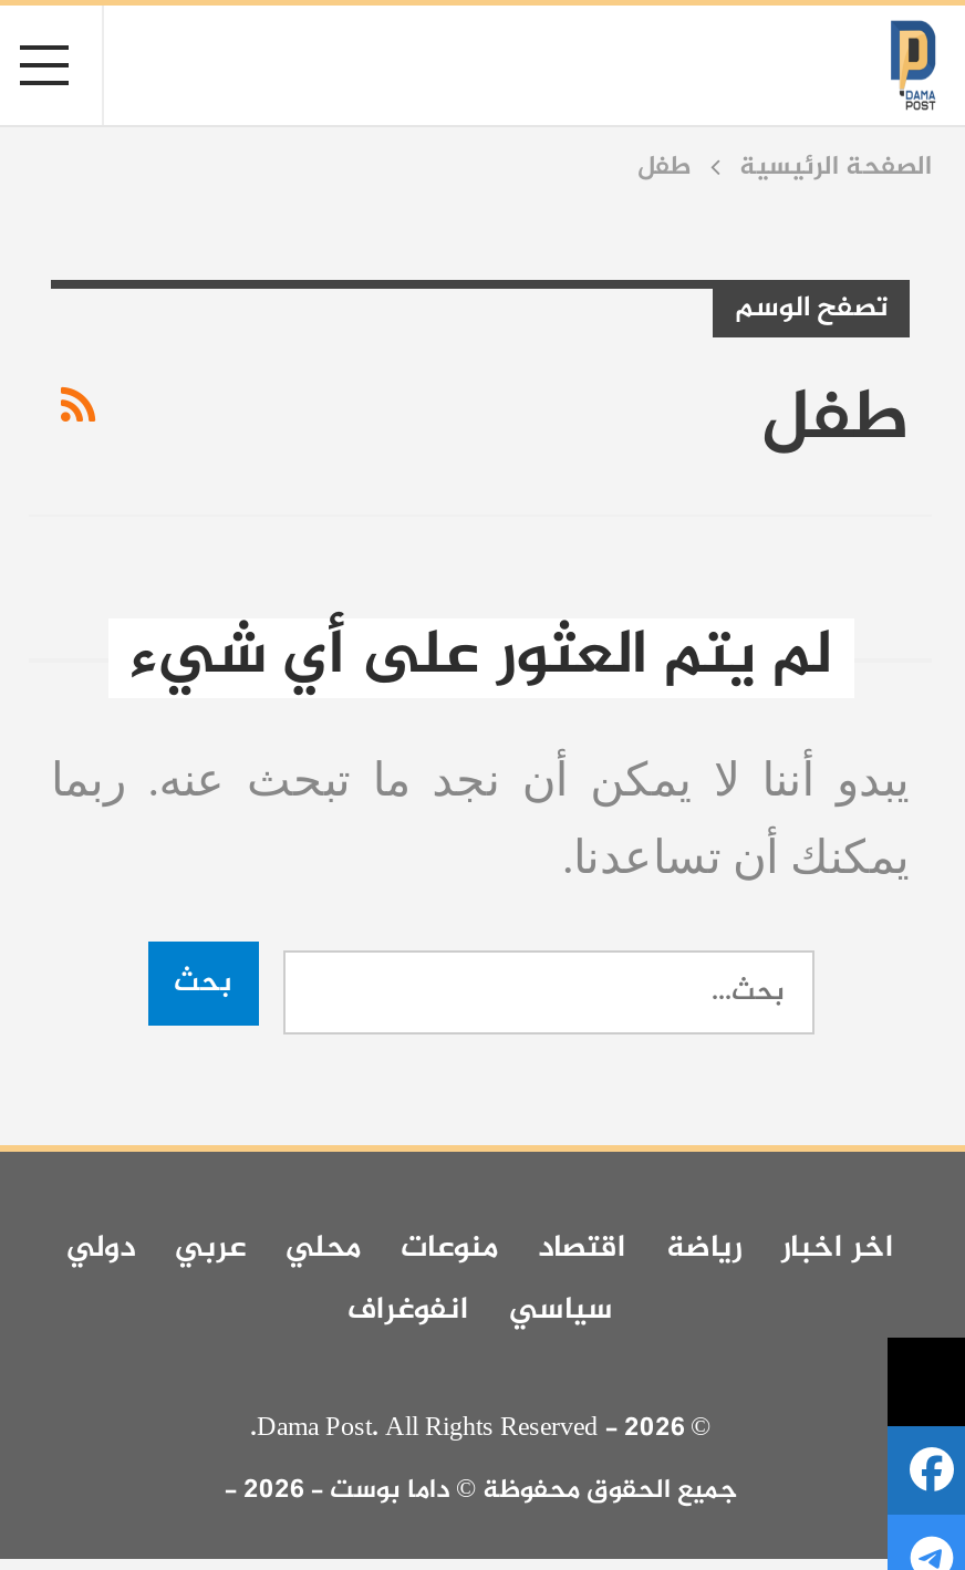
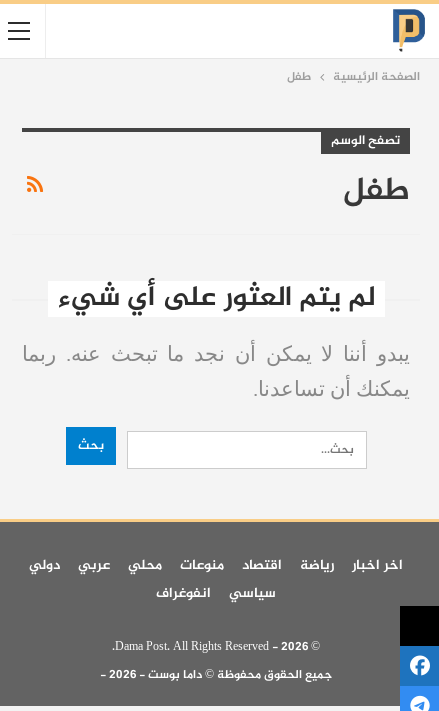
[872,17,943,112] [image] -> [392,8,426,52] [image]

